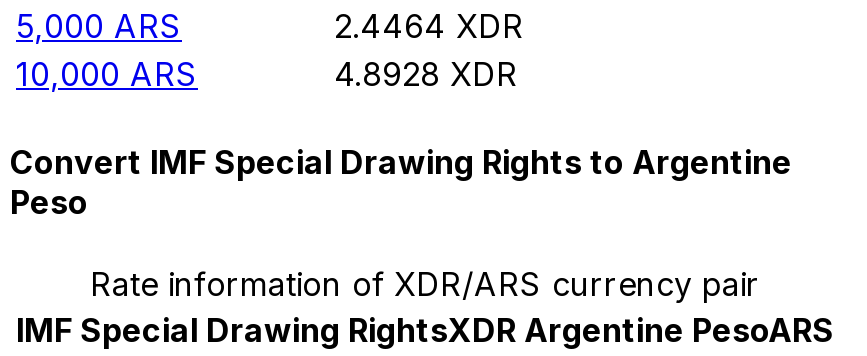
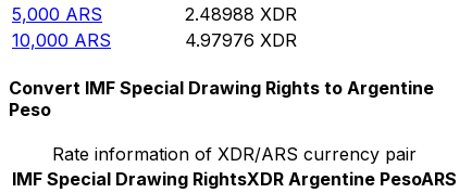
[334,6,524,46] 2.4464 XDR -> [185,3,297,25] 2.48988 XDR
[334,54,518,94] 4.8928 XDR -> [185,29,297,51] 4.97976 XDR

